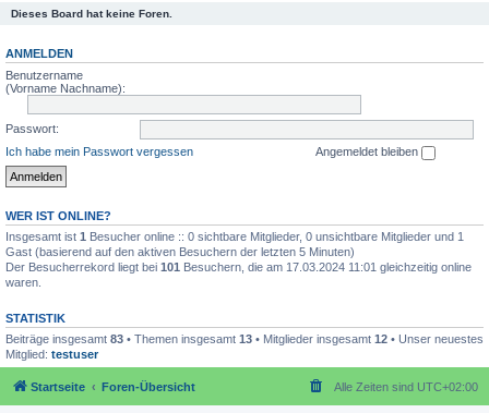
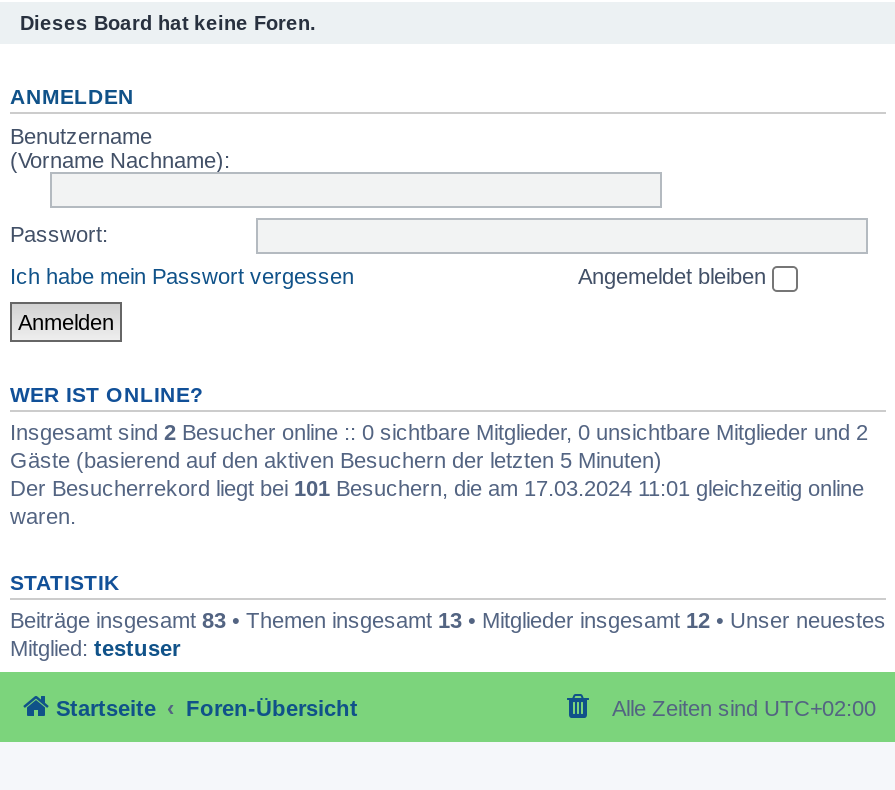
[5,229,464,243] Insgesamt ist 1 Besucher online :: 0 sichtbare Mitglieder, 0 unsichtbare Mitglieder und 1 -> [10,419,868,443] Insgesamt sind 2 Besucher online :: 0 sichtbare Mitglieder, 0 unsichtbare Mitglieder und 2
[5,245,355,258] Gast (basierend auf den aktiven Besuchern der letzten 5 Minuten) -> [10,447,662,471] Gäste (basierend auf den aktiven Besuchern der letzten 5 Minuten)

